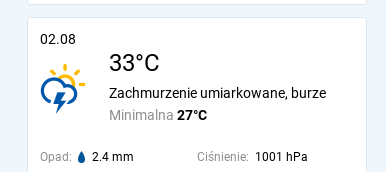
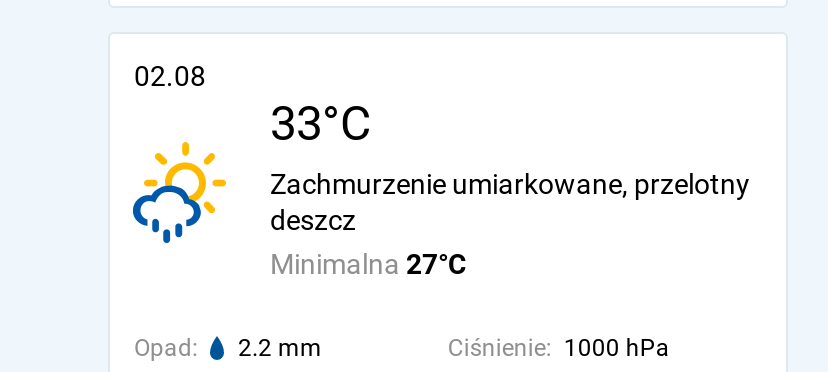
[39,64,326,113] [image] | Zachmurzenie umiarkowane, burze -> [130,126,750,244] [image] | Zachmurzenie umiarkowane, przelotny | deszcz
[40,150,134,164] Opad: 2.4 mm -> [134,334,322,362] Opad: 2.2 mm
[197,150,308,164] Ciśnienie: 1001 hPa -> [448,334,670,362] Ciśnienie: 1000 hPa

